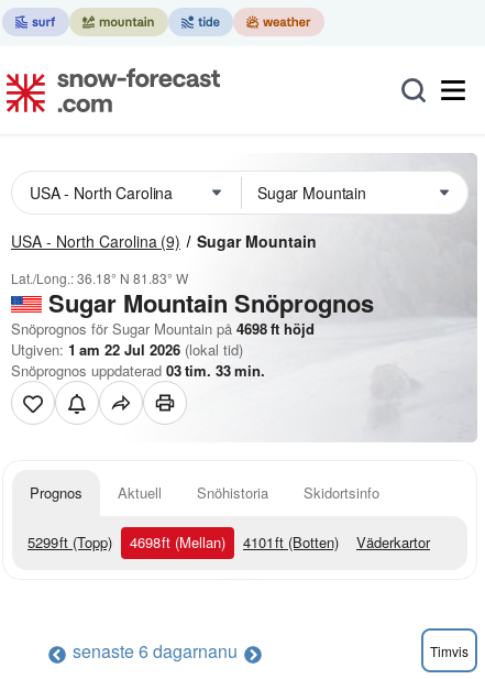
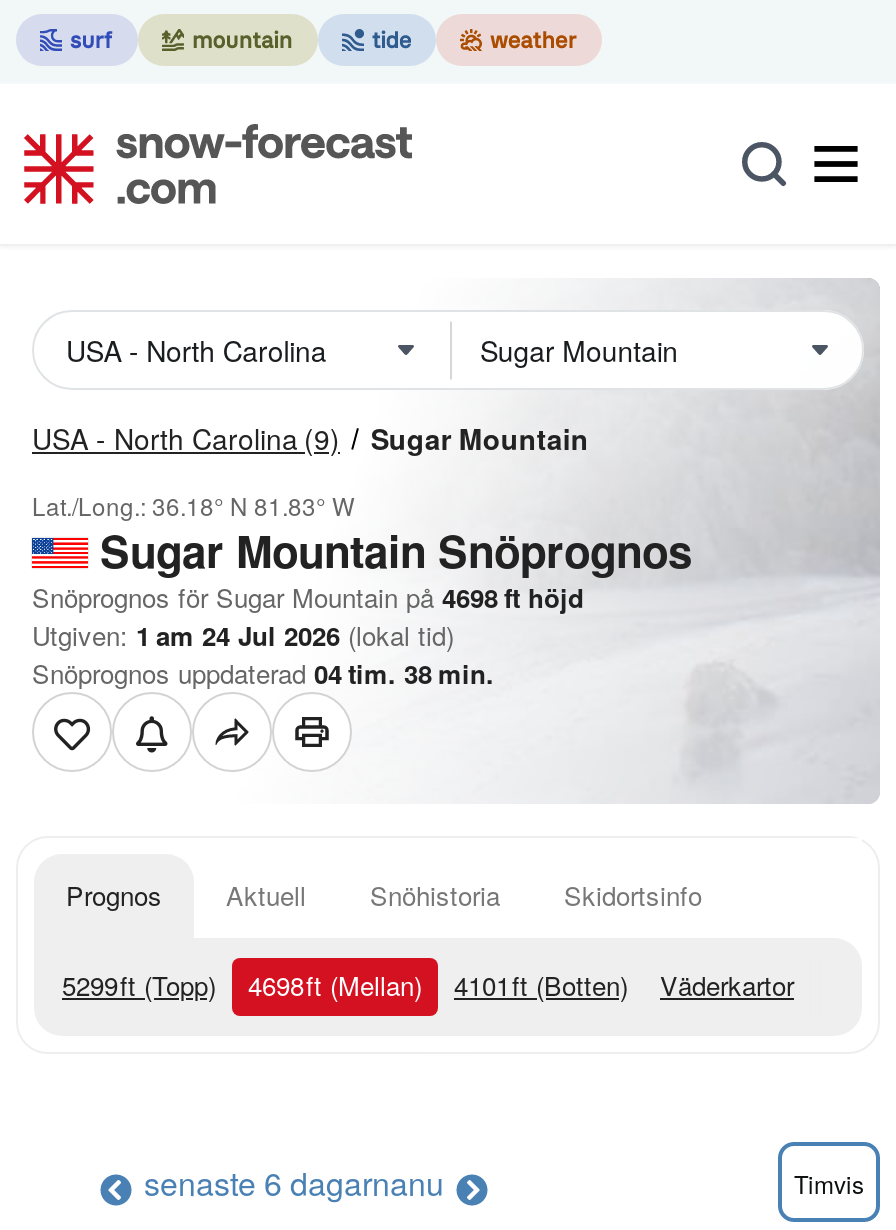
[11,339,243,360] Utgiven: 1 am 22 Jul 2026 (lokal tid) -> [32,616,454,654] Utgiven: 1 am 24 Jul 2026 (lokal tid)
[11,360,265,381] Snöprognos uppdaterad 03tim. 33 min. -> [32,654,494,692] Snöprognos uppdaterad 04tim. 38 min.

